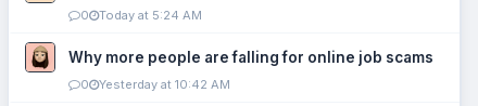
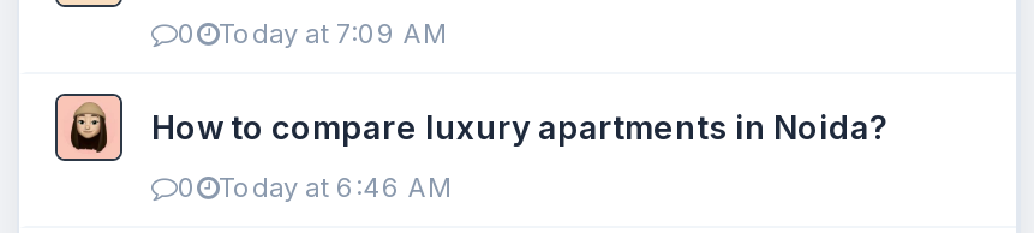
[80,8,202,23] 0 Today at 5:24 AM -> [178,17,447,50] 0 Today at 7:09 AM
[68,49,433,66] Why more people are falling for online job scams -> [151,108,886,147] How to compare luxury apartments in Noida?
[99,77,230,92] Yesterday at 10:42 AM -> [219,171,452,204] Today at 6:46 AM

